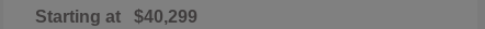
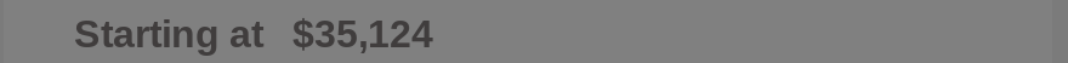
[35,8,198,26] Starting at $40,299 -> [74,15,433,56] Starting at $35,124

